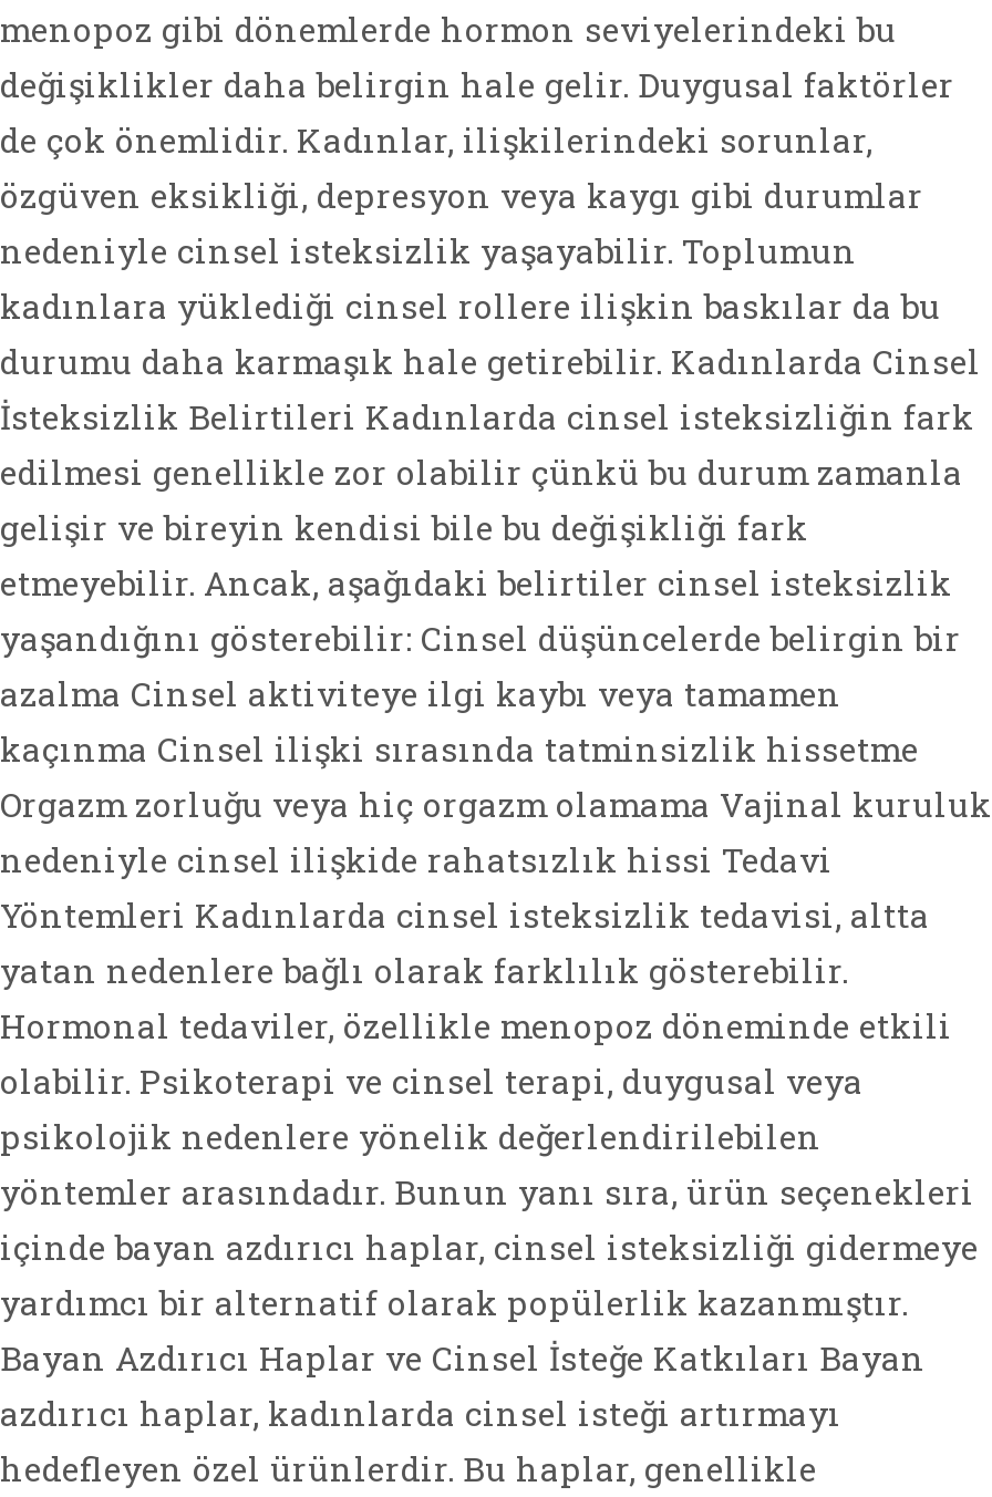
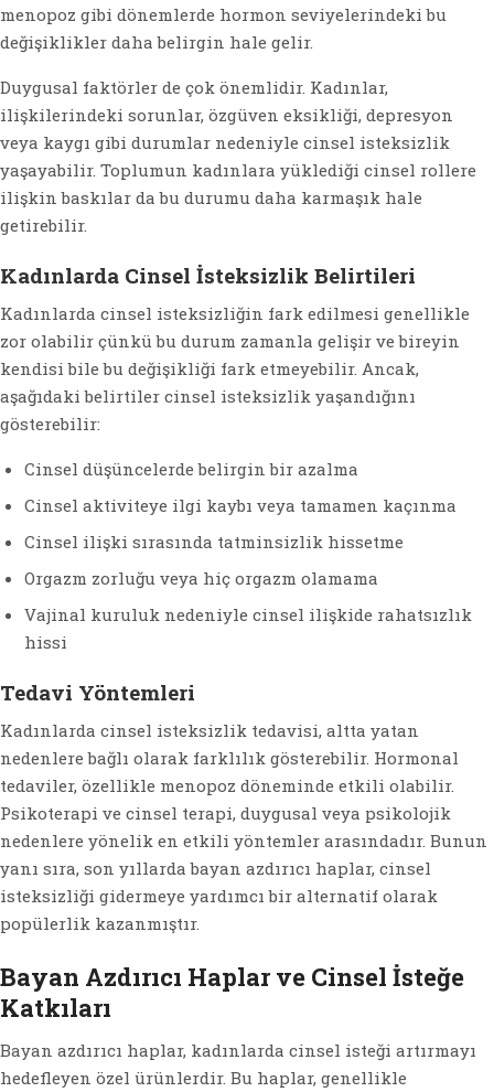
[0,61,992,1434] değişiklikler daha belirgin hale gelir. Duygusal faktörler | de çok önemlidir. Kadınlar, ilişkilerindeki sorunlar, | özgüven eksikliği, depresyon veya kaygı gibi durumlar | nedeniyle cinsel isteksizlik yaşayabilir. Toplumun | kadınlara yüklediği cinsel rollere ilişkin baskılar da bu | durumu daha karmaşık hale getirebilir. Kadınlarda Cinsel | İsteksizlik Belirtileri Kadınlarda cinsel isteksizliğin fark | edilmesi genellikle zor olabilir çünkü bu durum zamanla | gelişir ve bireyin kendisi bile bu değişikliği fark | etmeyebilir. Ancak, aşağıdaki belirtiler cinsel isteksizlik | yaşandığını gösterebilir: Cinsel düşüncelerde belirgin bir | azalma Cinsel aktiviteye ilgi kaybı veya tamamen | kaçınma Cinsel ilişki sırasında tatminsizlik hissetme | Orgazm zorluğu veya hiç orgazm olamama Vajinal kuruluk | nedeniyle cinsel ilişkide rahatsızlık hissi Tedavi | Yöntemleri Kadınlarda cinsel isteksizlik tedavisi, altta | yatan nedenlere bağlı olarak farklılık gösterebilir. | Hormonal tedaviler, özellikle menopoz döneminde etkili | olabilir. Psikoterapi ve cinsel terapi, duygusal veya | psikolojik nedenlere yönelik değerlendirilebilen | yöntemler arasındadır. Bunun yanı sıra, ürün seçenekleri | içinde bayan azdırıcı haplar, cinsel isteksizliği gidermeye | yardımcı bir alternatif olarak popülerlik kazanmıştır. | Bayan Azdırıcı Haplar ve Cinsel İsteğe Katkıları Bayan | azdırıcı haplar, kadınlarda cinsel isteği artırmayı -> [0,30,487,1061] değişiklikler daha belirgin hale gelir. | Duygusal faktörler de çok önemlidir. Kadınlar, | ilişkilerindeki sorunlar, özgüven eksikliği, depresyon | veya kaygı gibi durumlar nedeniyle cinsel isteksizlik | yaşayabilir. Toplumun kadınlara yüklediği cinsel rollere | ilişkin baskılar da bu durumu daha karmaşık hale | getirebilir. | Kadınlarda Cinsel İsteksizlik Belirtileri | Kadınlarda cinsel isteksizliğin fark edilmesi genellikle | zor olabilir çünkü bu durum zamanla gelişir ve bireyin | kendisi bile bu değişikliği fark etmeyebilir. Ancak, | aşağıdaki belirtiler cinsel isteksizlik yaşandığını | gösterebilir: | Cinsel düşüncelerde belirgin bir azalma | Cinsel aktiviteye ilgi kaybı veya tamamen kaçınma | Cinsel ilişki sırasında tatminsizlik hissetme | Orgazm zorluğu veya hiç orgazm olamama | Vajinal kuruluk nedeniyle cinsel ilişkide rahatsızlık | hissi | Tedavi Yöntemleri | Kadınlarda cinsel isteksizlik tedavisi, altta yatan | nedenlere bağlı olarak farklılık gösterebilir. Hormonal | tedaviler, özellikle menopoz döneminde etkili olabilir. | Psikoterapi ve cinsel terapi, duygusal veya psikolojik | nedenlere yönelik en etkili yöntemler arasındadır. Bunun | yanı sıra, son yıllarda bayan azdırıcı haplar, cinsel | isteksizliği gidermeye yardımcı bir alternatif olarak | popülerlik kazanmıştır. | Bayan Azdırıcı Haplar ve Cinsel İsteğe | Katkıları | Bayan azdırıcı haplar, kadınlarda cinsel isteği artırmayı

